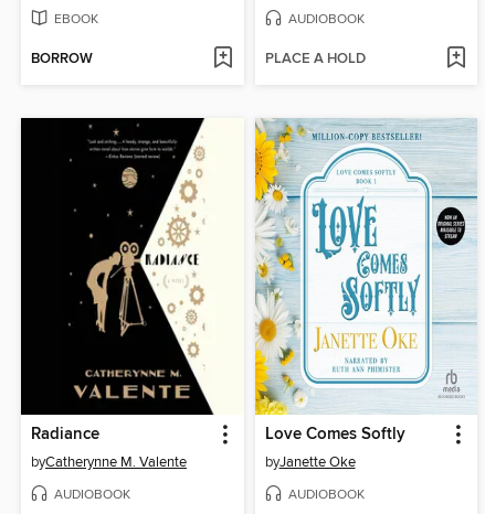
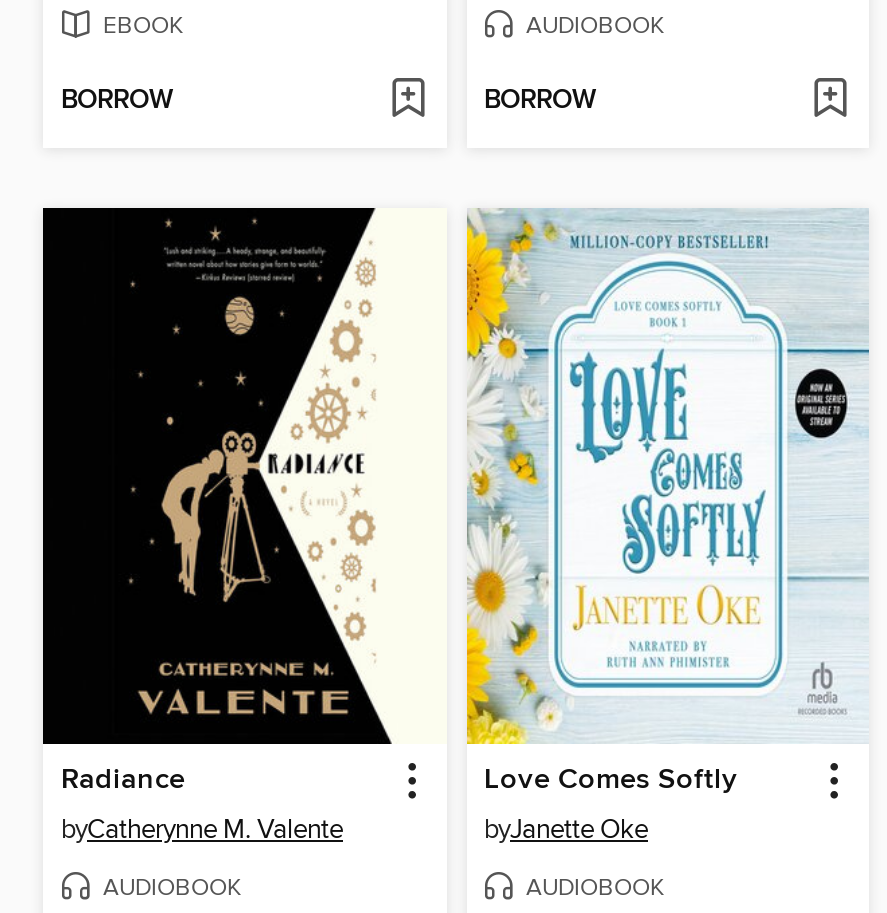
[265,50,365,68] PLACE A HOLD -> [484,83,596,117] BORROW

